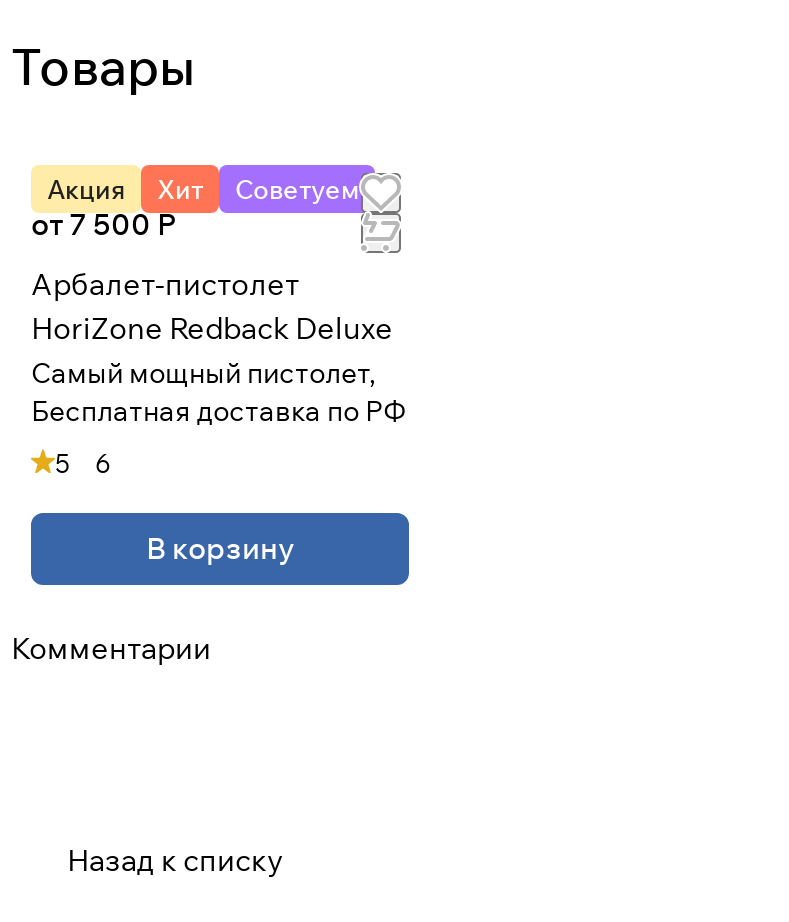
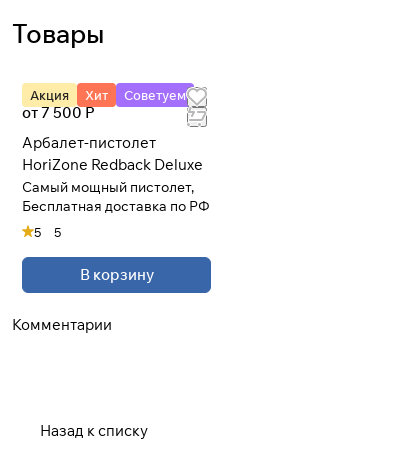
[55,446,111,478] 5 6 -> [34,224,61,240] 5 5

